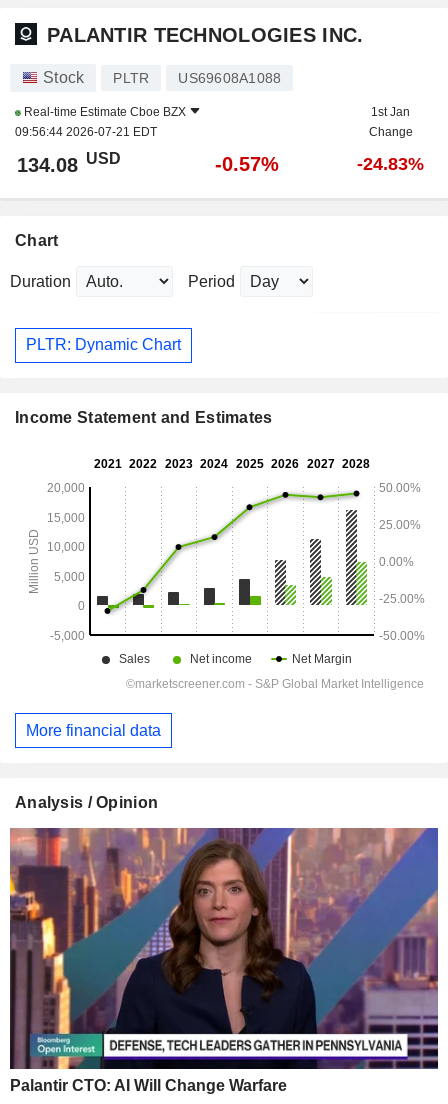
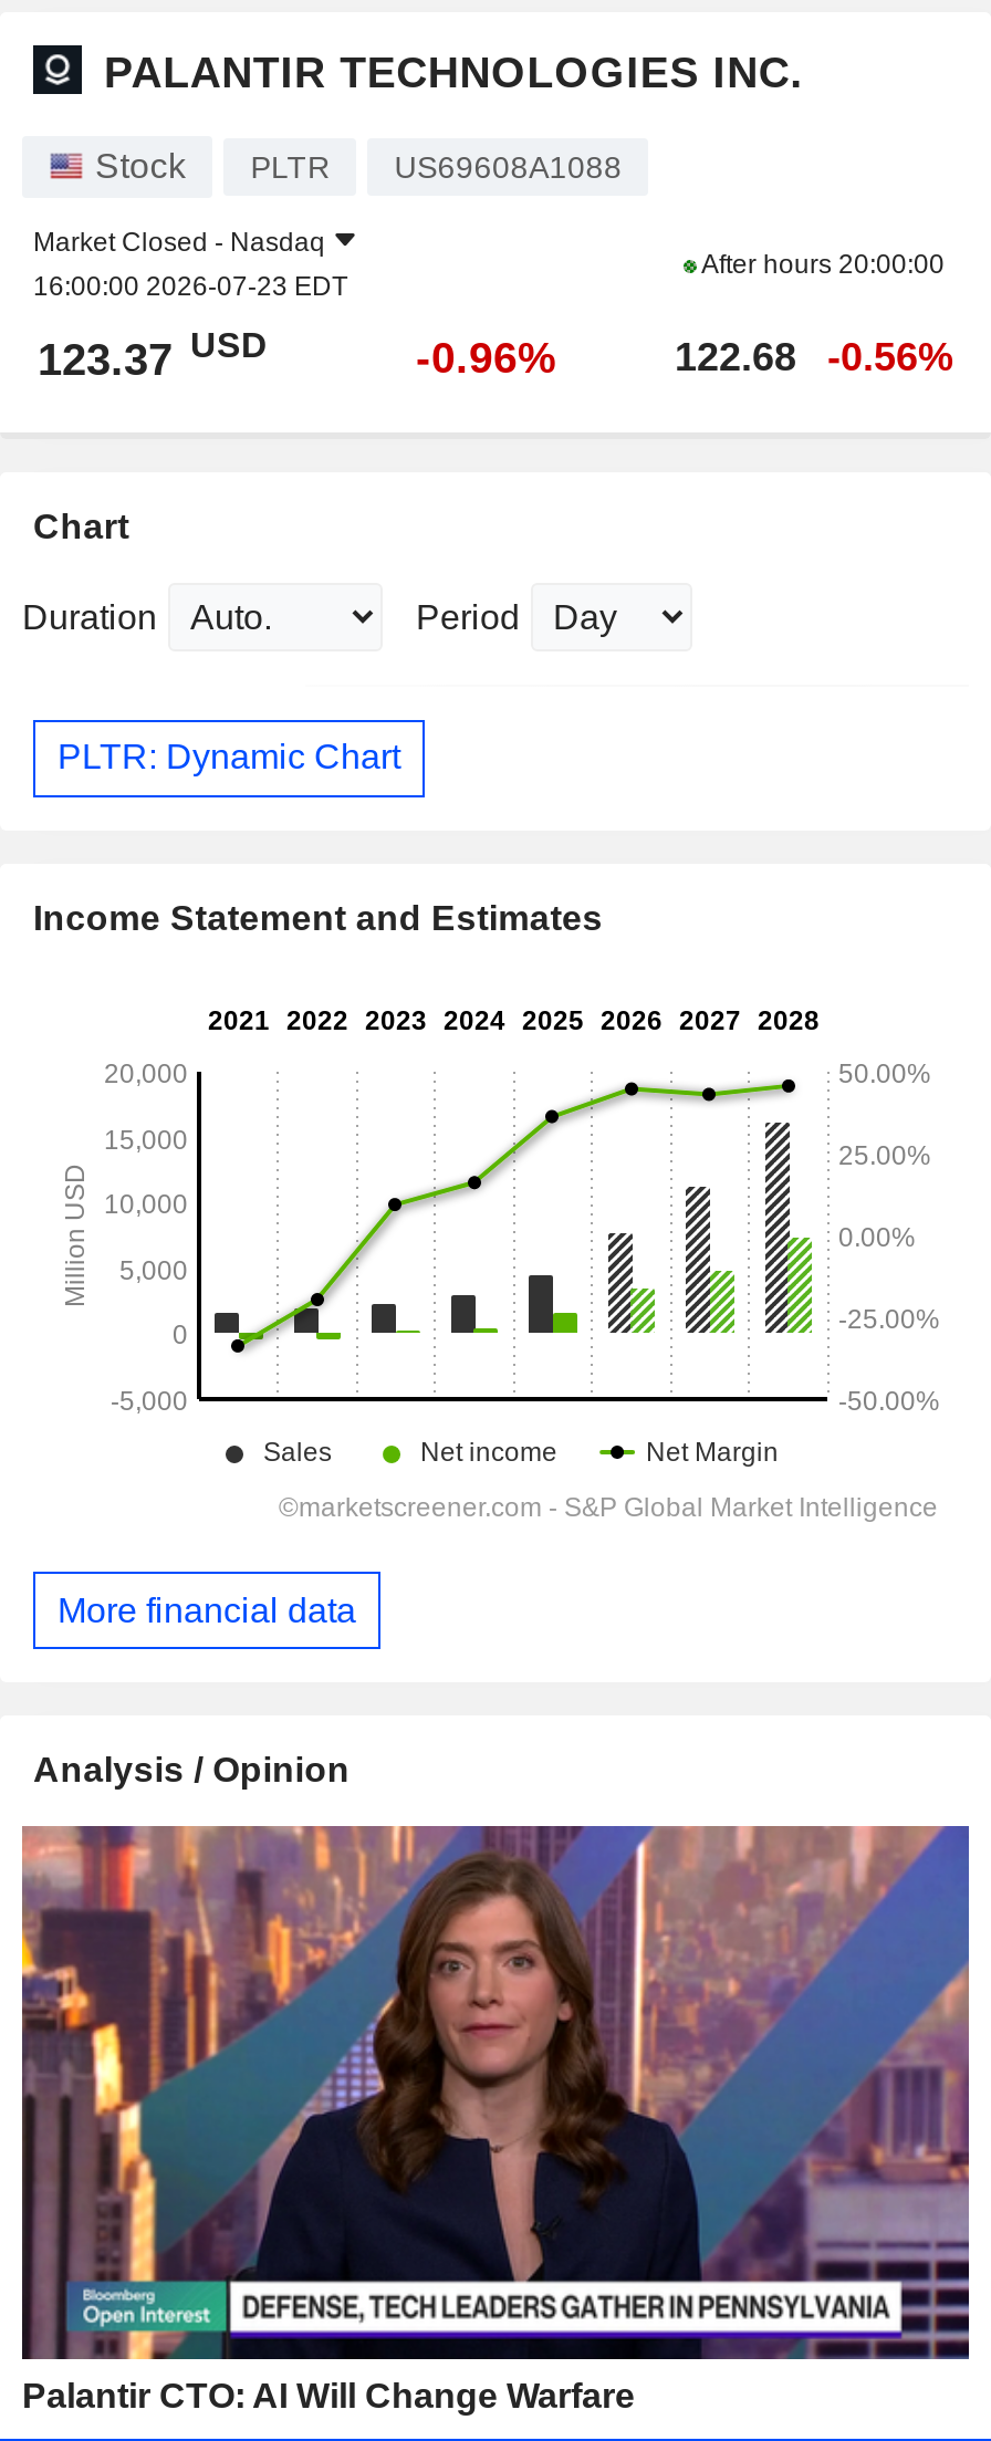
[15,105,186,139] Real-time Estimate Cboe BZX | 09:56:44 2026-07-21 EDT -> [33,226,347,302] Market Closed - Nasdaq | 16:00:00 2026-07-23 EDT
[368,105,412,139] 1st Jan | Change -> [697,248,945,279] After hours 20:00:00
[17,150,424,176] 134.08 USD | -0.57% | -24.83% -> [38,327,953,383] 123.37 USD | -0.96% | 122.68 | -0.56%

